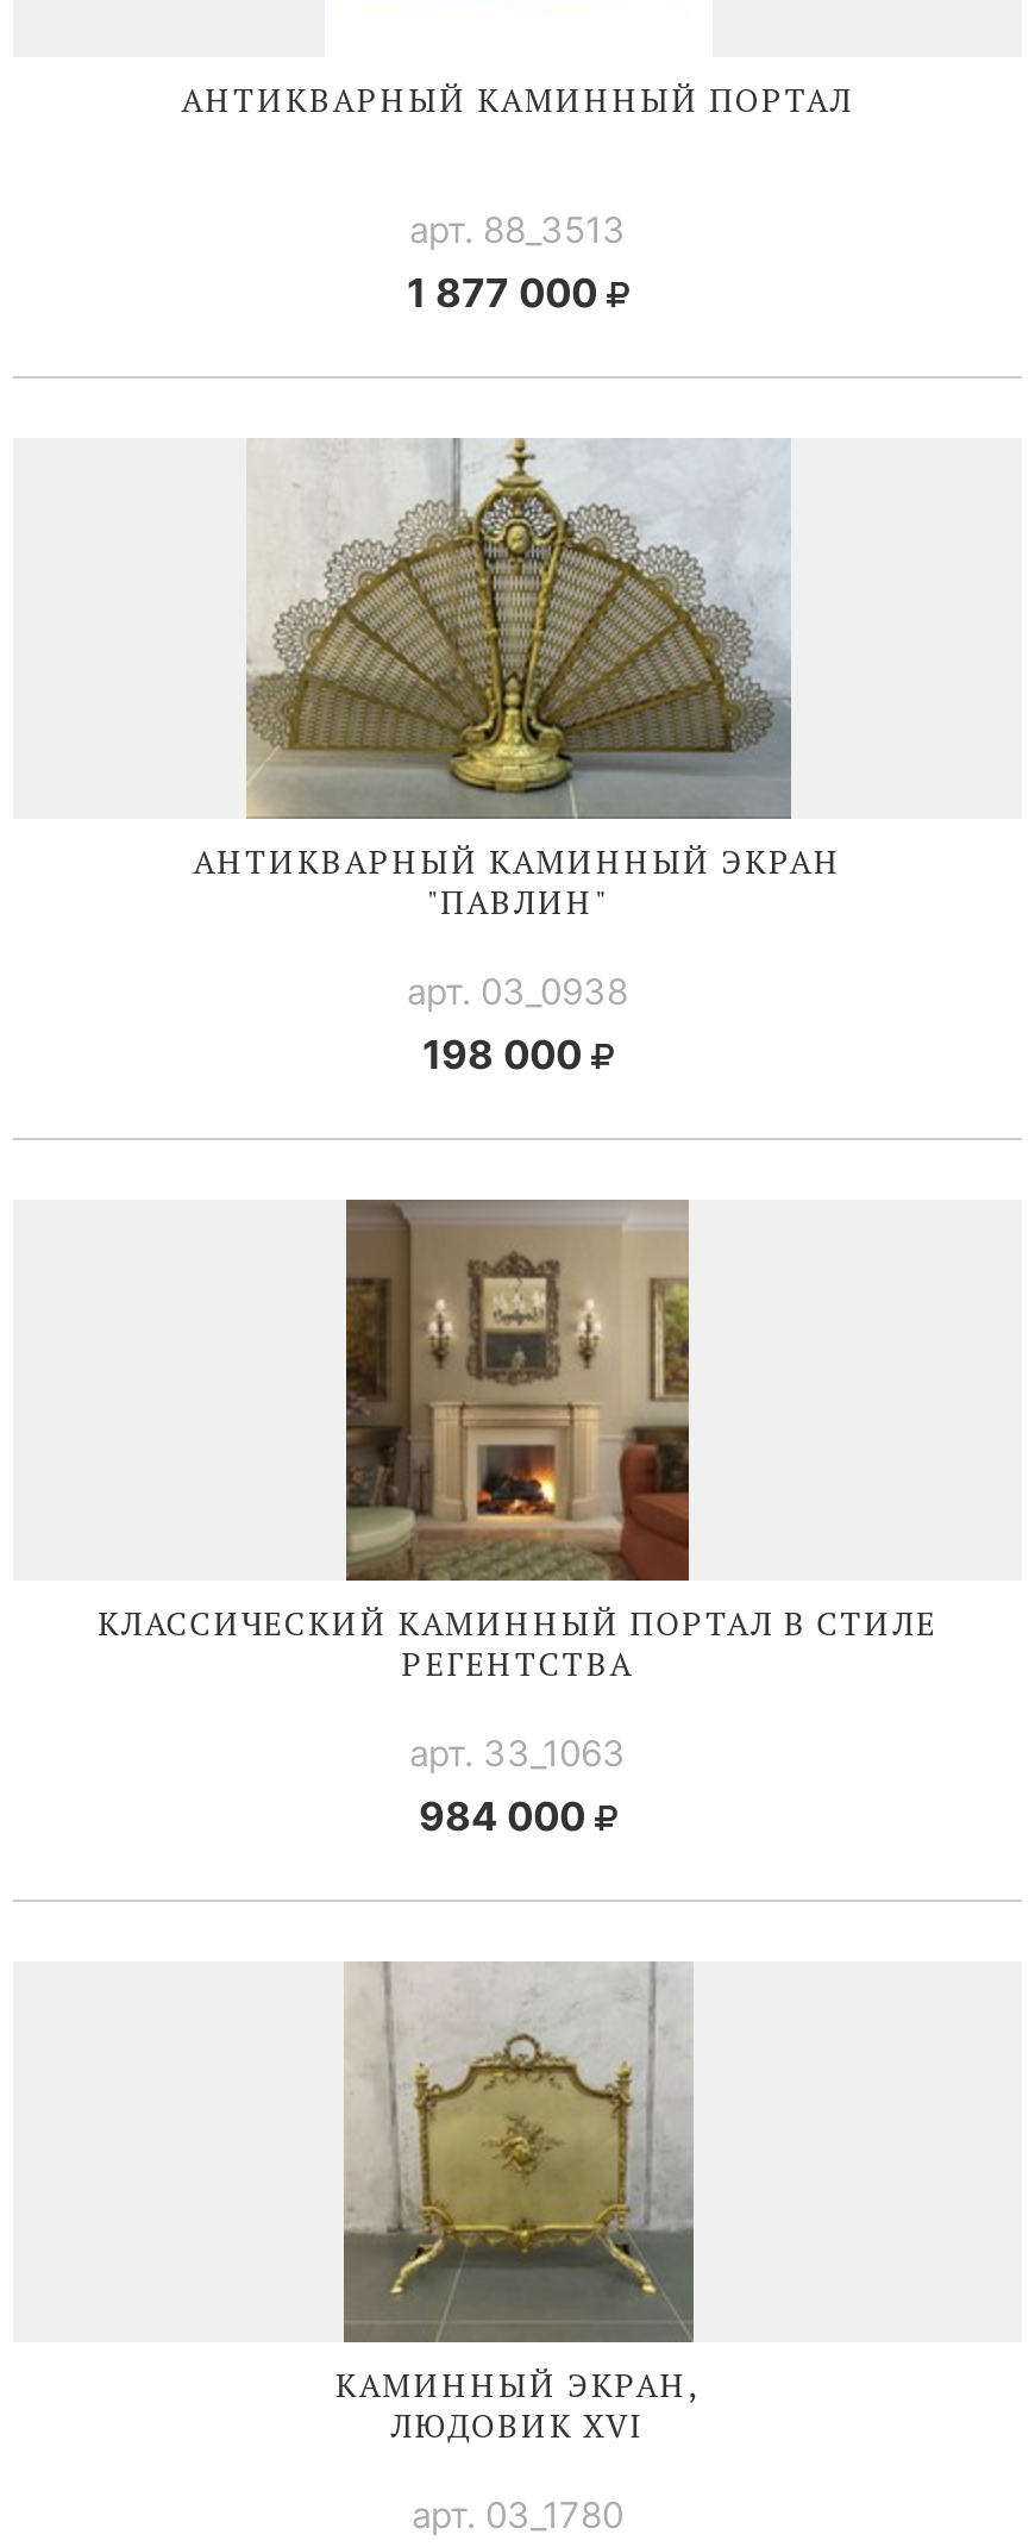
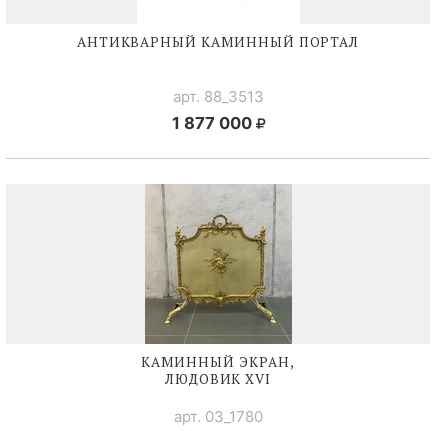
[193,438,842,1077] [image] | АНТИКВАРНЫЙ КАМИННЫЙ ЭКРАН | "ПАВЛИН" | арт. 03_0938 | 198 000 -> none
[98,1197,937,1839] [image] | КЛАССИЧЕСКИЙ КАМИННЫЙ ПОРТАЛ В СТИЛЕ | РЕГЕНТСТВА | арт. 33_1063 | 984 000 -> none

